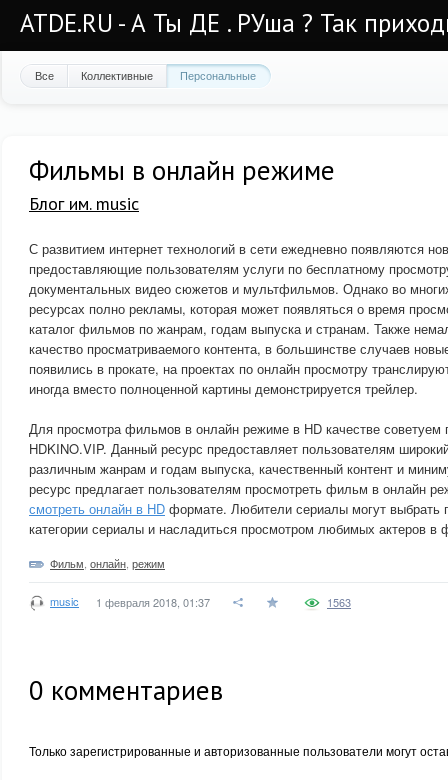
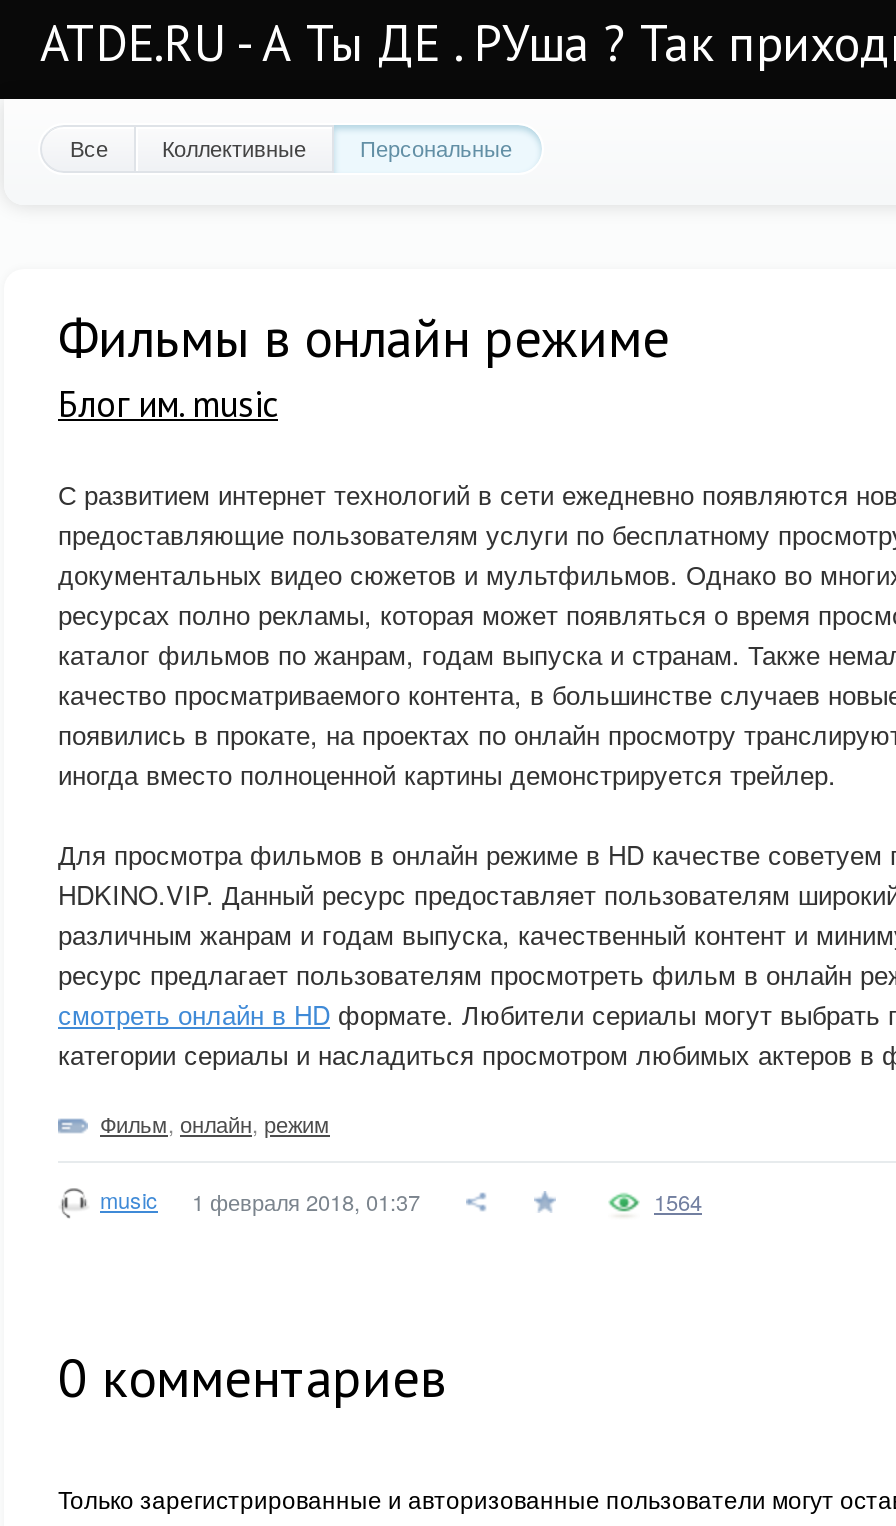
[327,594,351,610] 1563 -> [654,1185,702,1217] 1564

